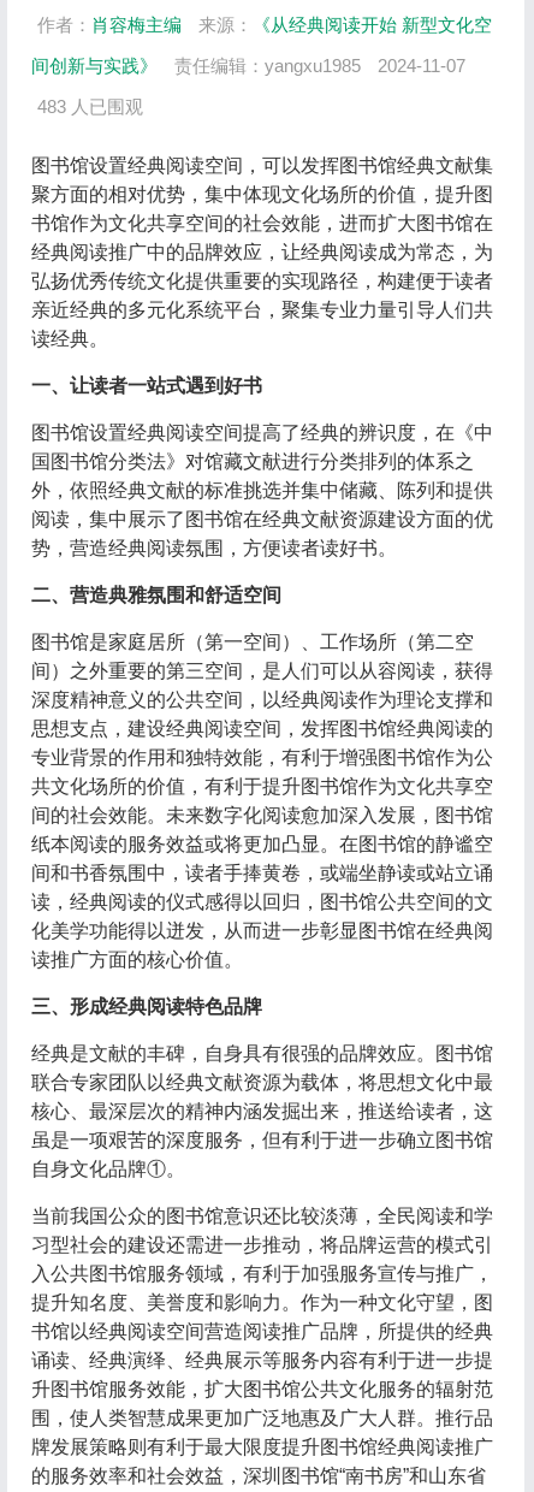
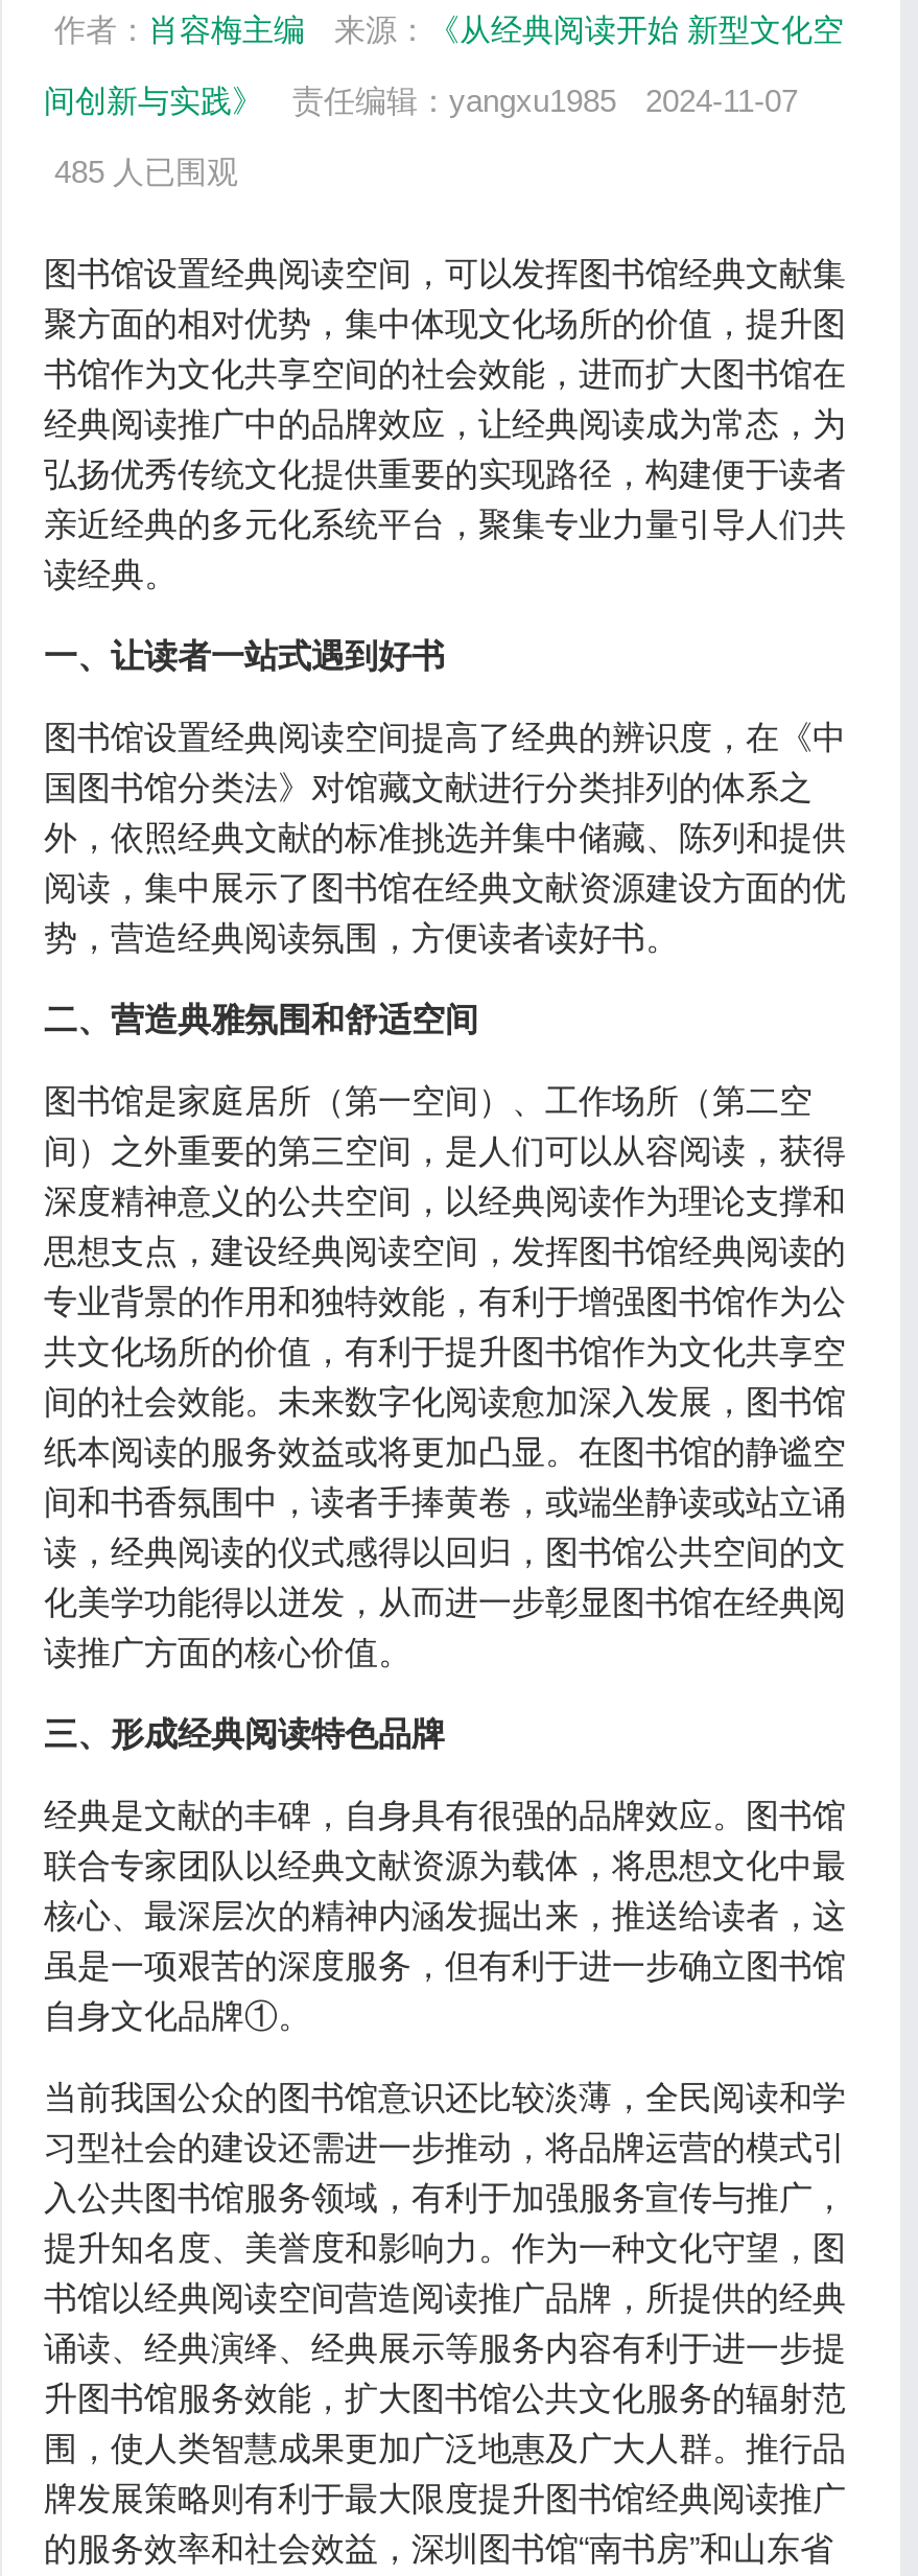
[37,96,143,117] 483 人已围观 -> [54,154,238,189] 485 人已围观

